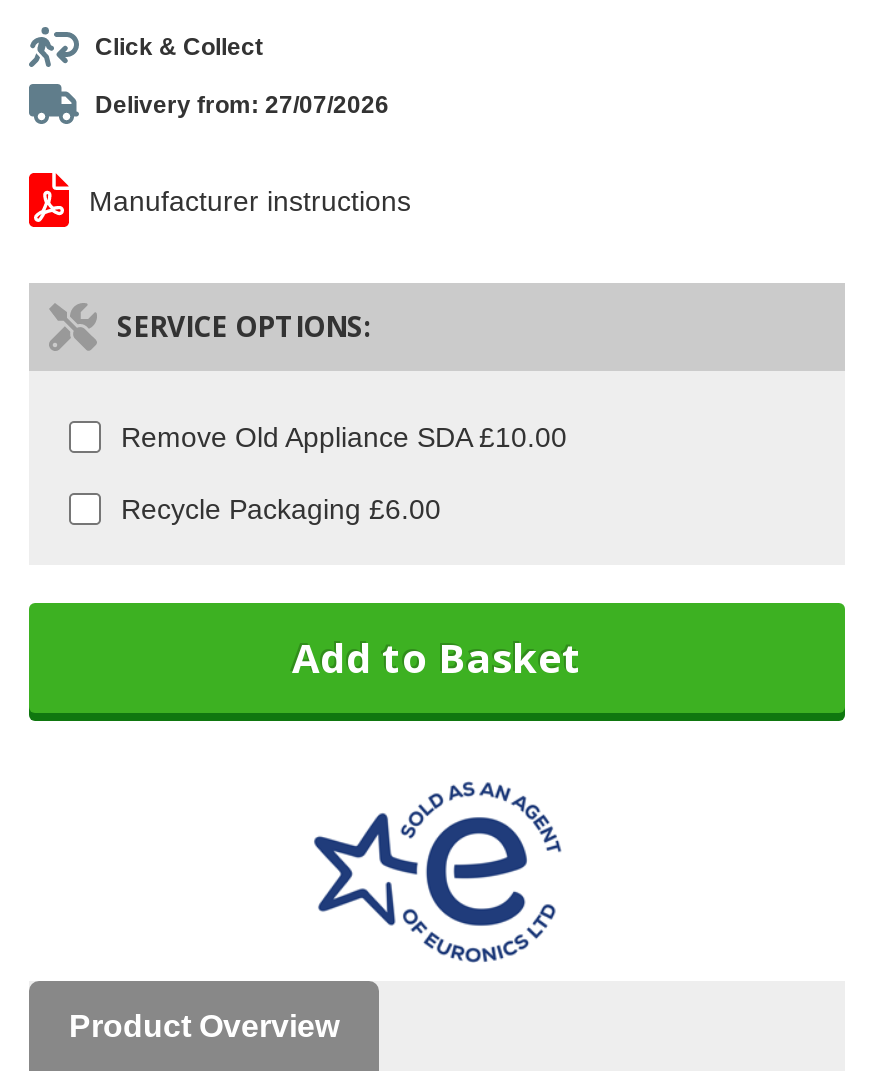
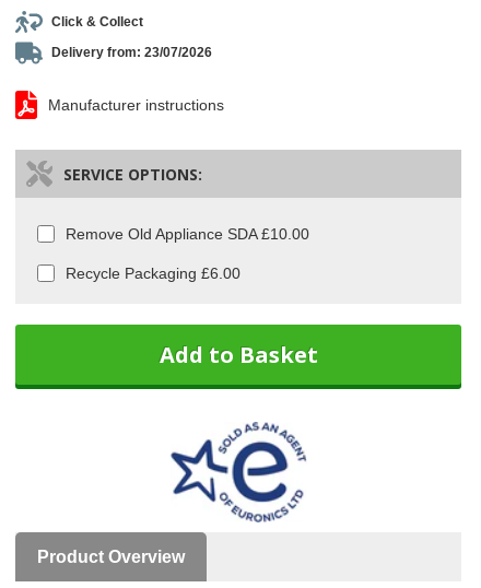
[95,90,389,118] Delivery from: 27/07/2026 -> [51,45,212,60] Delivery from: 23/07/2026

